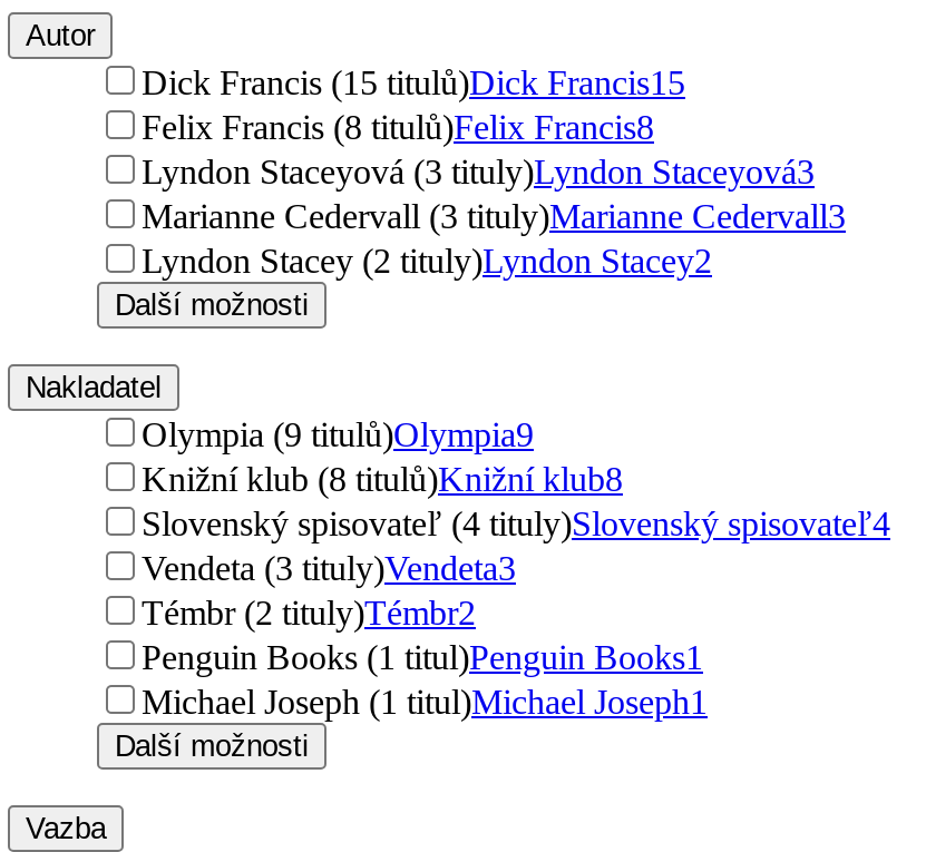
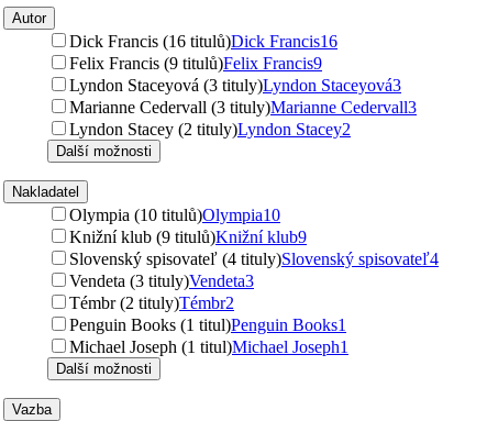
[142,63,685,101] Dick Francis (15 titulů)Dick Francis15 -> [69,32,337,51] Dick Francis (16 titulů)Dick Francis16
[142,108,654,146] Felix Francis (8 titulů)Felix Francis8 -> [69,54,322,73] Felix Francis (9 titulů)Felix Francis9
[142,415,534,453] Olympia (9 titulů)Olympia9 -> [69,206,280,224] Olympia (10 titulů)Olympia10
[142,460,623,498] Knižní klub (8 titulů)Knižní klub8 -> [69,228,307,246] Knižní klub (9 titulů)Knižní klub9

